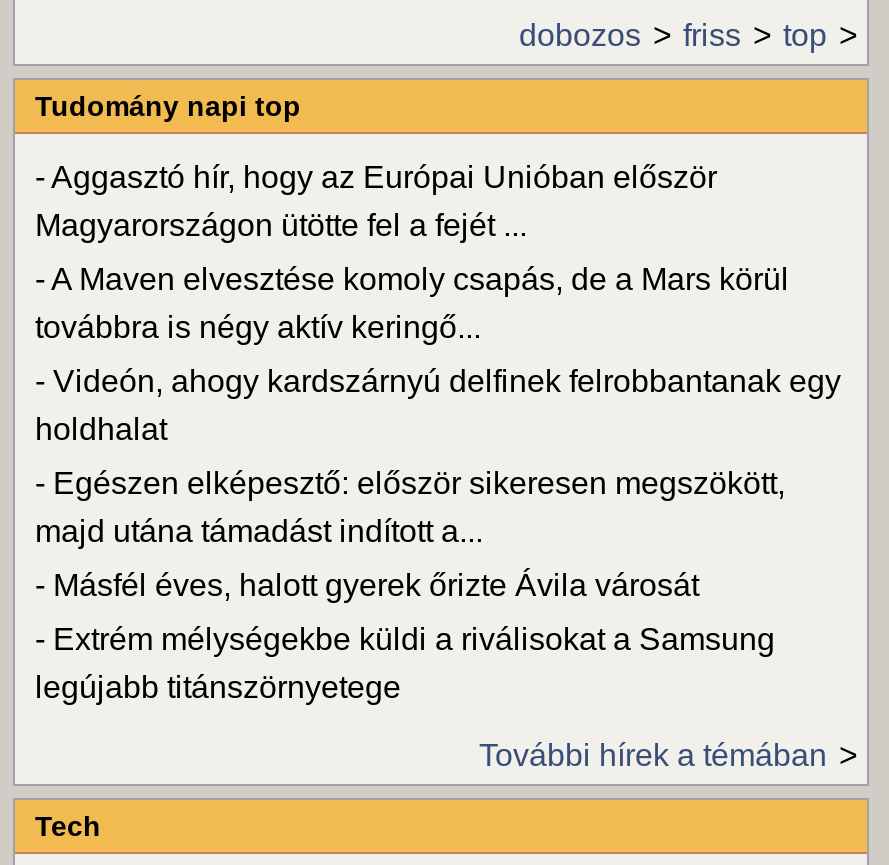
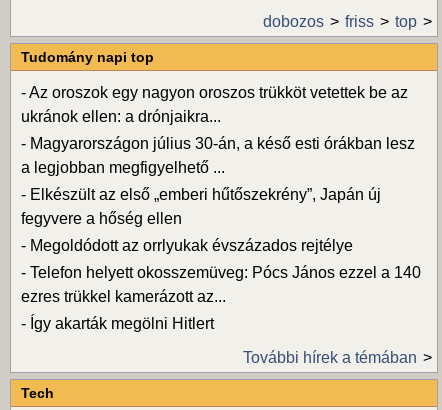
[35,160,717,242] - Aggasztó hír, hogy az Európai Unióban először | Magyarországon ütötte fel a fejét ... -> [21,84,408,125] - Az oroszok egy nagyon oroszos trükköt vetettek be az | ukránok ellen: a drónjaikra...
[35,262,789,344] - A Maven elvesztése komoly csapás, de a Mars körül | továbbra is négy aktív keringő... -> [21,135,415,176] - Magyarországon július 30-án, a késő esti órákban lesz | a legjobban megfigyelhető ...
[35,364,841,446] - Videón, ahogy kardszárnyú delfinek felrobbantanak egy | holdhalat -> [21,186,381,227] - Elkészült az első „emberi hűtőszekrény”, Japán új | fegyvere a hőség ellen
[35,466,785,548] - Egészen elképesztő: először sikeresen megszökött, | majd utána támadást indított a... -> [21,237,353,254] - Megoldódott az orrlyukak évszázados rejtélye
[35,568,699,602] - Másfél éves, halott gyerek őrizte Ávila városát -> [21,264,421,305] - Telefon helyett okosszemüveg: Pócs János ezzel a 140 | ezres trükkel kamerázott az...
[35,622,775,704] - Extrém mélységekbe küldi a riválisokat a Samsung | legújabb titánszörnyetege -> [21,315,214,332] - Így akarták megölni Hitlert

